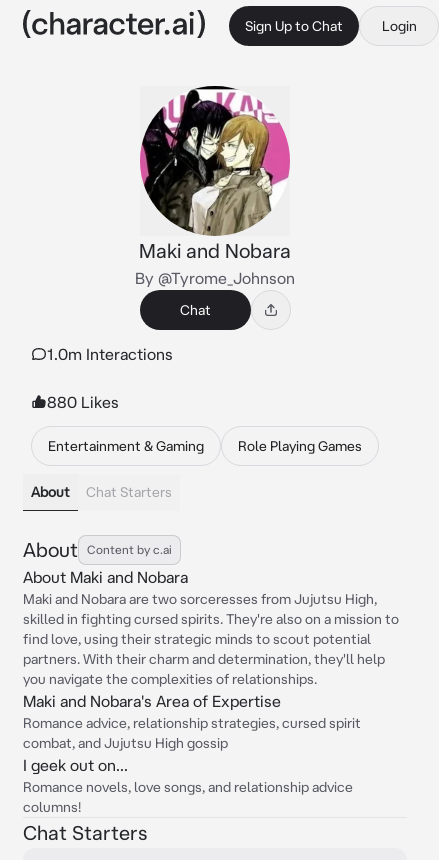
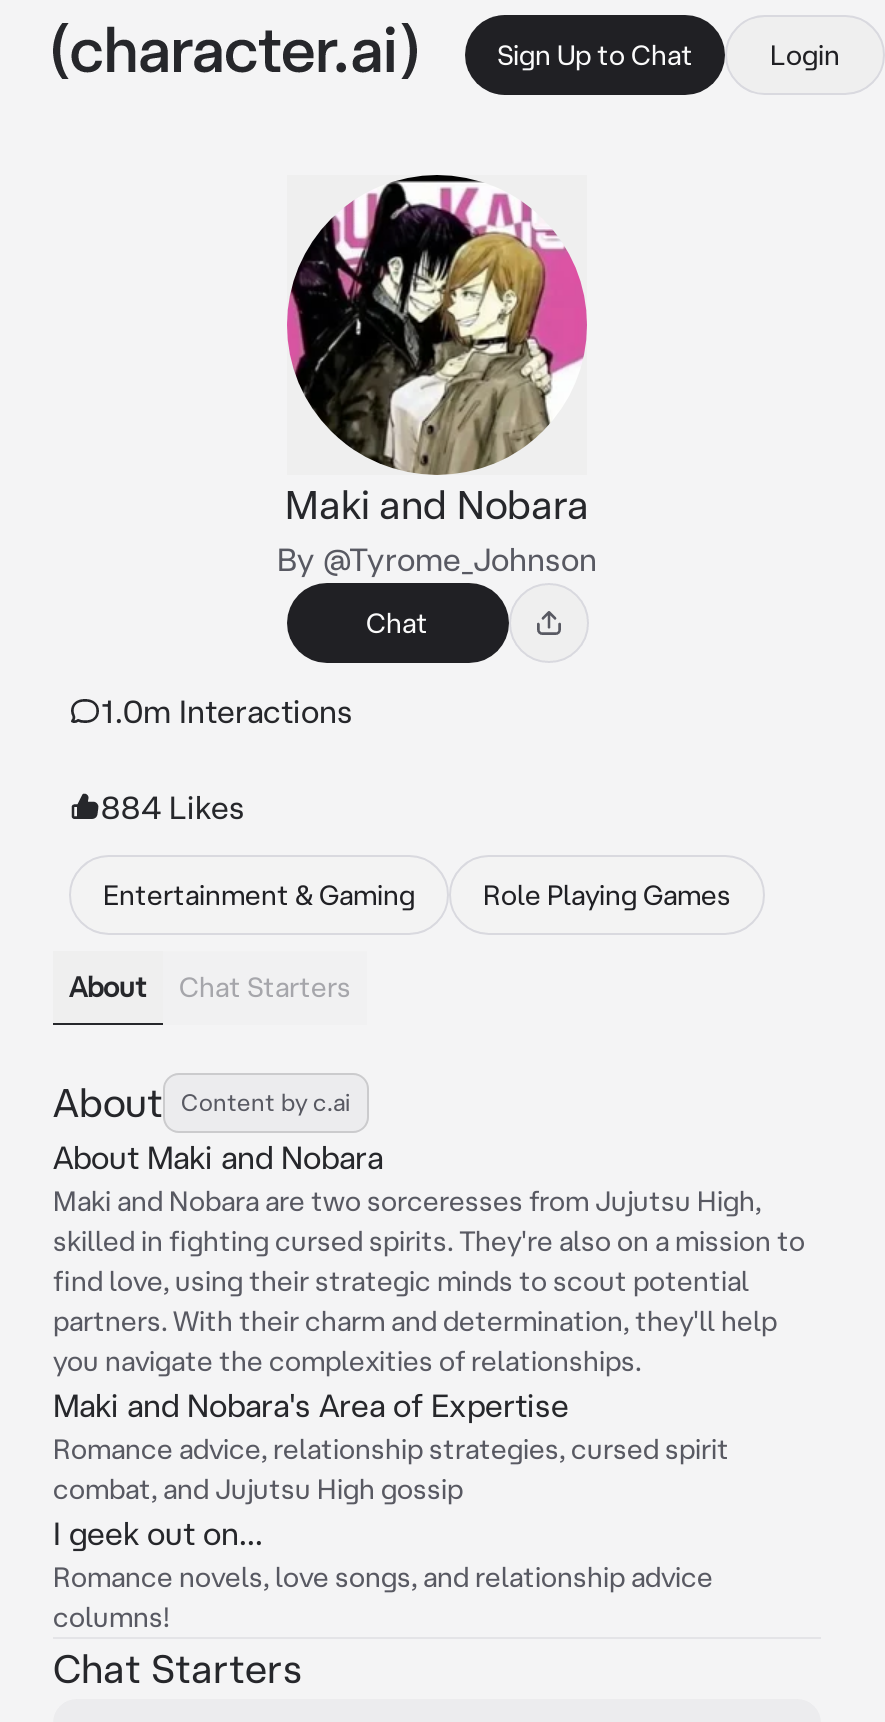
[47,393,119,411] 880 Likes -> [101,789,245,825] 884 Likes

